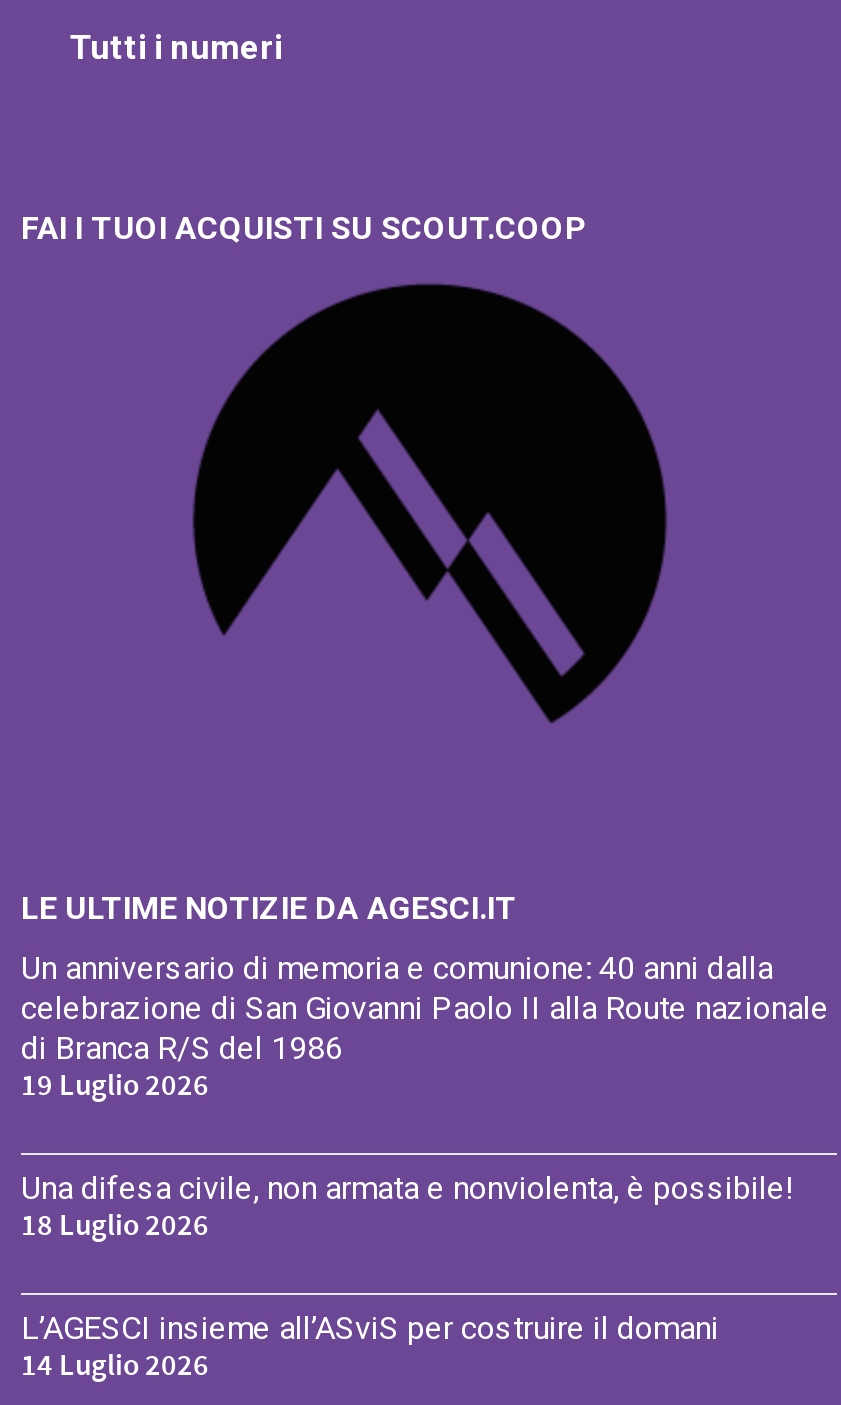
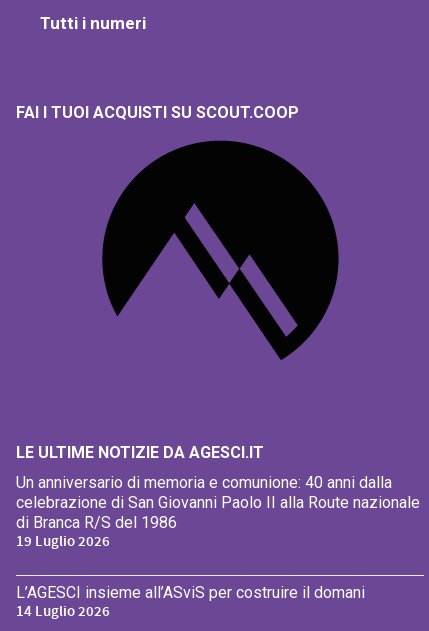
[21,1170,795,1248] Una difesa civile, non armata e nonviolenta, è possibile! | 18 Luglio 2026 -> none

